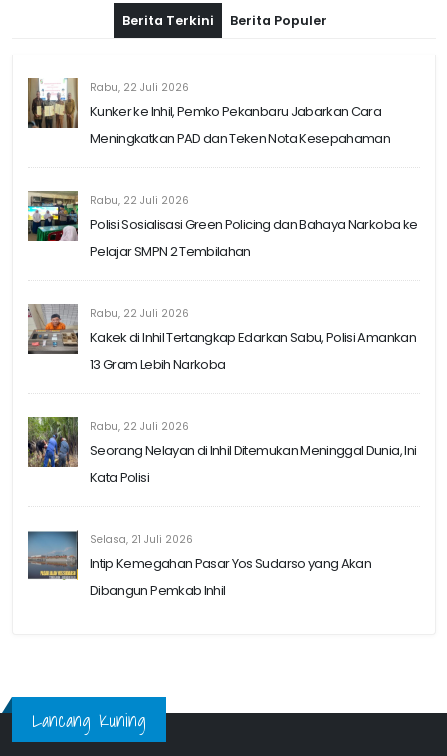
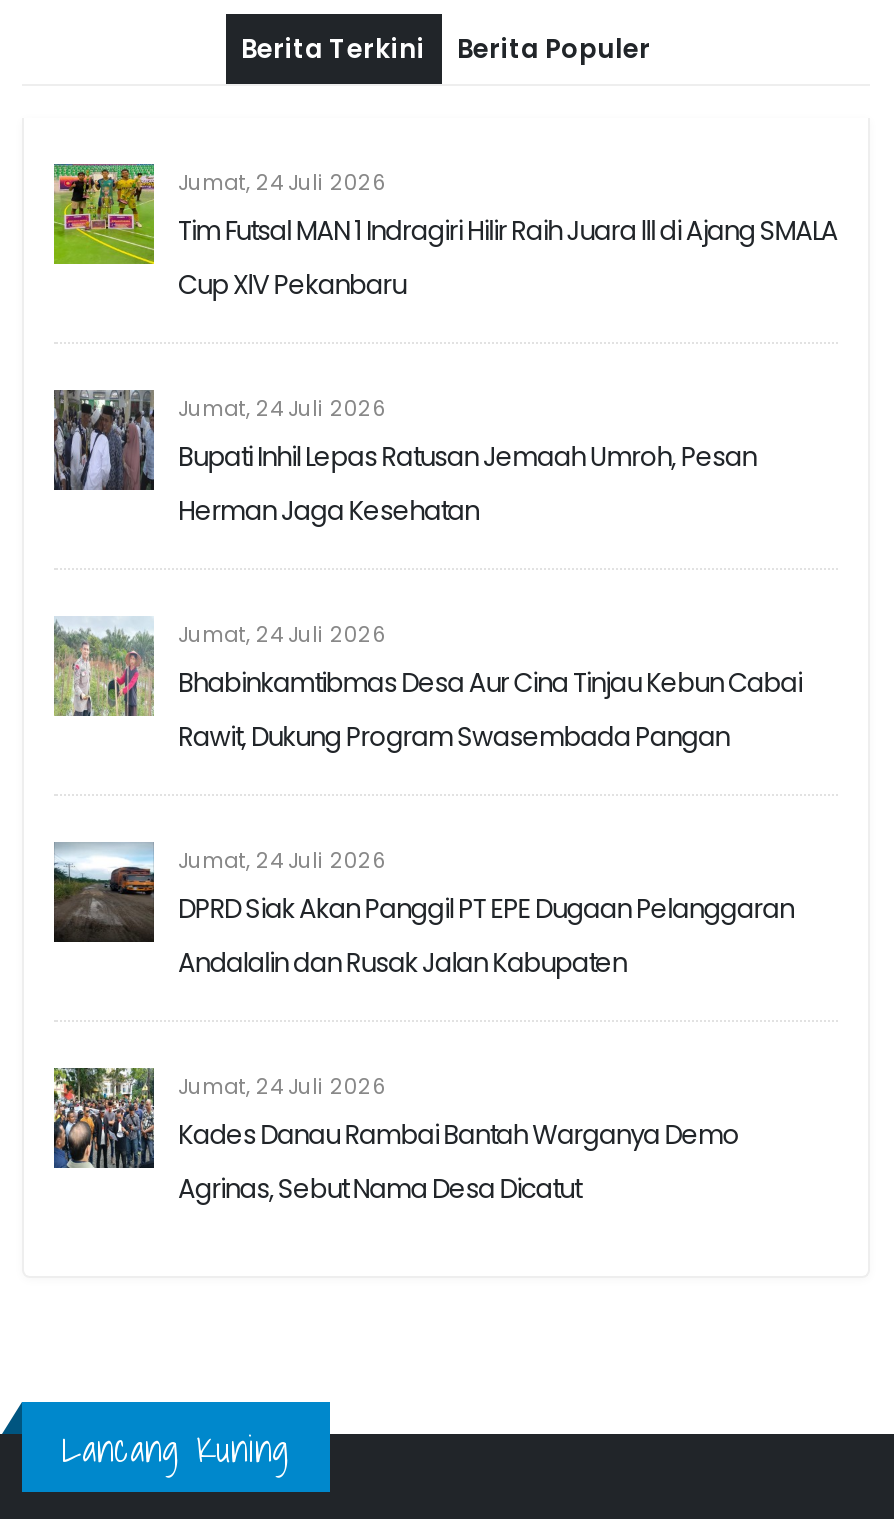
[27,78,390,148] [image] | Rabu, 22 Juli 2026 | Kunker ke Inhil, Pemko Pekanbaru Jabarkan Cara | Meningkatkan PAD dan Teken Nota Kesepahaman -> [52,162,837,304] [image] | Jumat, 24 Juli 2026 | Tim Futsal MAN 1 Indragiri Hilir Raih Juara lll di Ajang SMALA | Cup XlV Pekanbaru
[27,191,417,261] [image] | Rabu, 22 Juli 2026 | Polisi Sosialisasi Green Policing dan Bahaya Narkoba ke | Pelajar SMPN 2 Tembilahan -> [52,390,756,530] [image] | Jumat, 24 Juli 2026 | Bupati Inhil Lepas Ratusan Jemaah Umroh, Pesan | Herman Jaga Kesehatan
[27,304,416,374] [image] | Rabu, 22 Juli 2026 | Kakek di Inhil Tertangkap Edarkan Sabu, Polisi Amankan | 13 Gram Lebih Narkoba -> [52,618,802,756] [image] | Jumat, 24 Juli 2026 | Bhabinkamtibmas Desa Aur Cina Tinjau Kebun Cabai | Rawit, Dukung Program Swasembada Pangan
[28,416,416,487] [image] | Rabu, 22 Juli 2026 | Seorang Nelayan di Inhil Ditemukan Meninggal Dunia, Ini | Kata Polisi -> [54,842,794,982] [image] | Jumat, 24 Juli 2026 | DPRD Siak Akan Panggil PT EPE Dugaan Pelanggaran | Andalalin dan Rusak Jalan Kabupaten
[27,530,371,600] [image] | Selasa, 21 Juli 2026 | Intip Kemegahan Pasar Yos Sudarso yang Akan | Dibangun Pemkab Inhil -> [52,1066,739,1208] [image] | Jumat, 24 Juli 2026 | Kades Danau Rambai Bantah Warganya Demo | Agrinas, Sebut Nama Desa Dicatut

